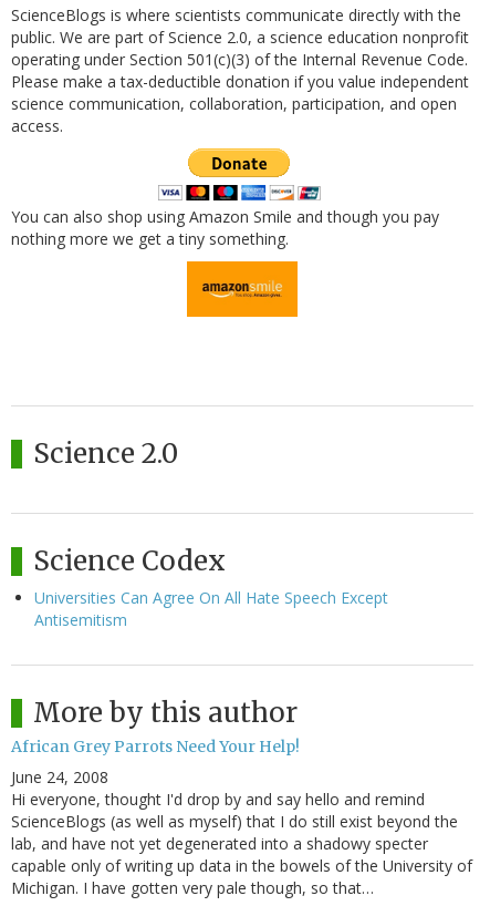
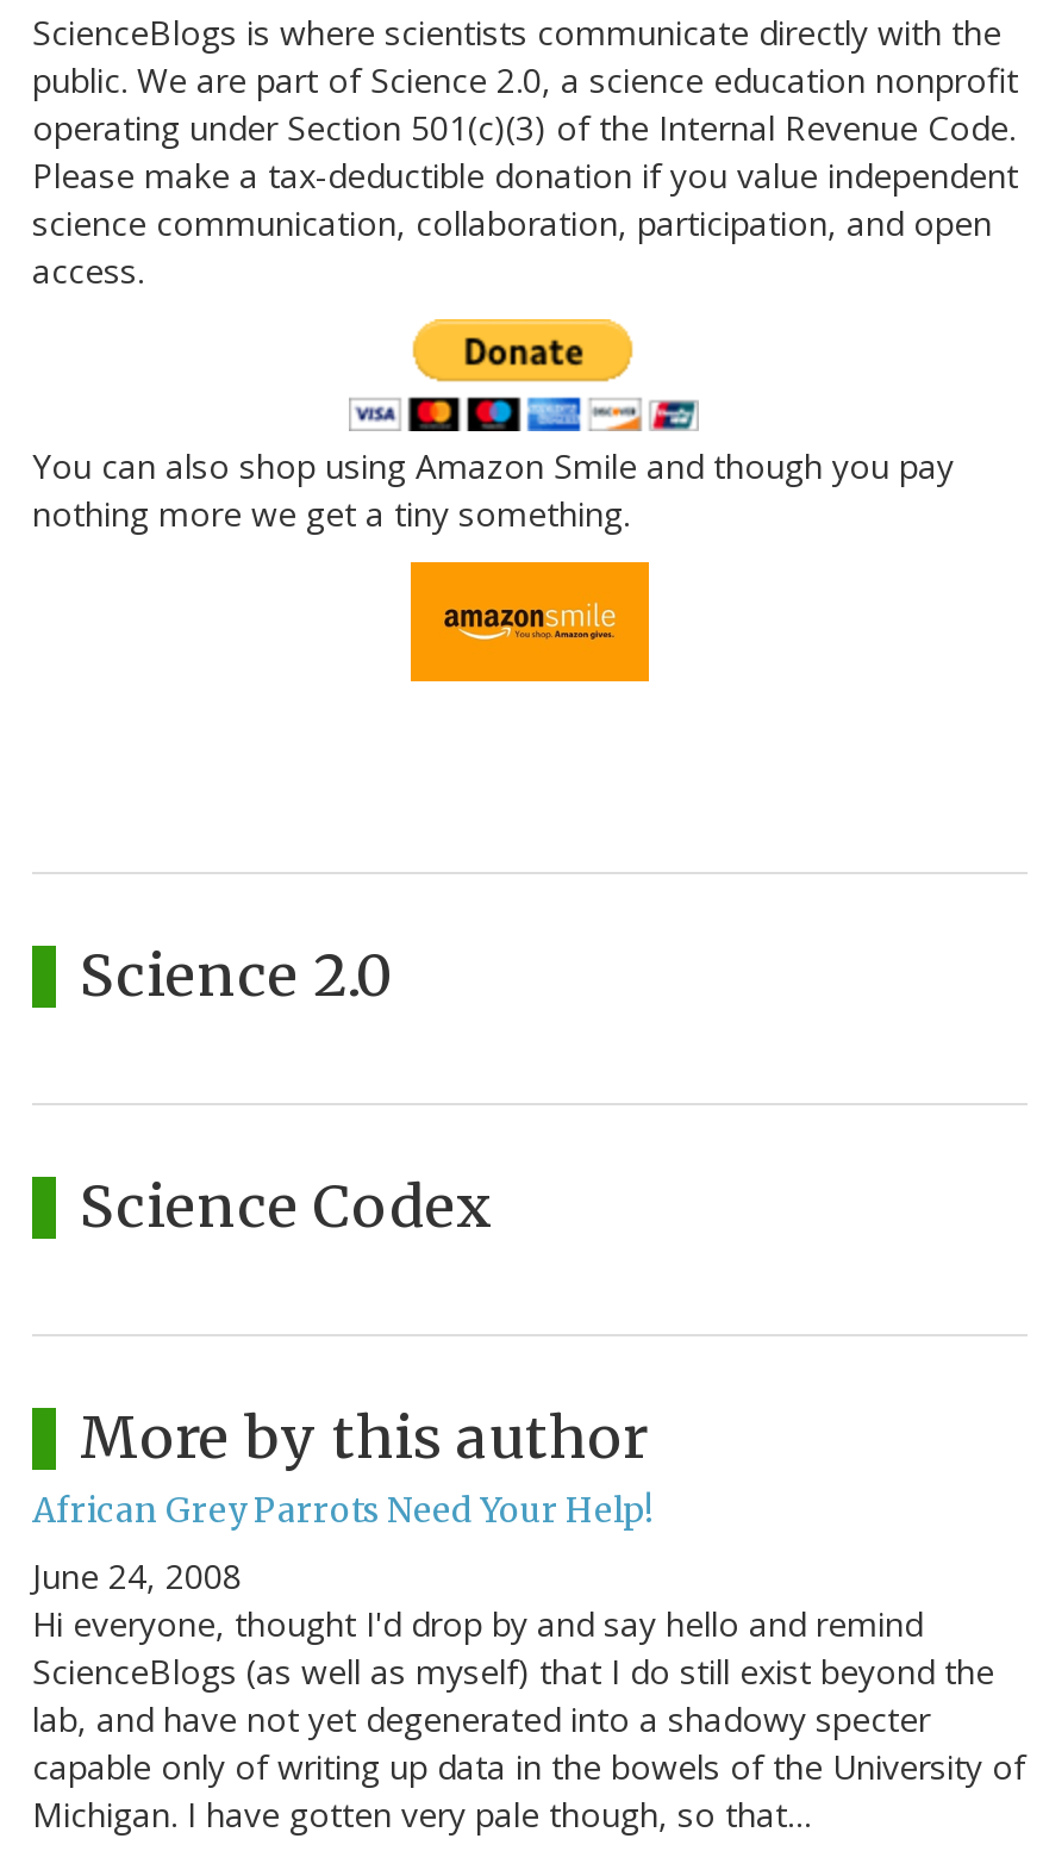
[34,587,388,630] Universities Can Agree On All Hate Speech Except | Antisemitism -> none

